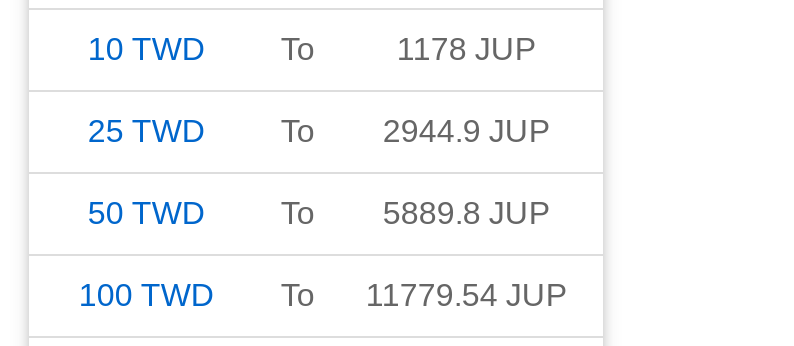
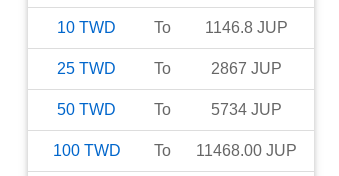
[397,32,537,66] 1178 JUP -> [205,19,288,36] 1146.8 JUP
[383,114,551,148] 2944.9 JUP -> [211,60,282,77] 2867 JUP
[383,196,551,230] 5889.8 JUP -> [211,101,282,118] 5734 JUP
[79,278,568,312] 100 TWD To 11779.54 JUP -> [53,142,297,159] 100 TWD To 11468.00 JUP

